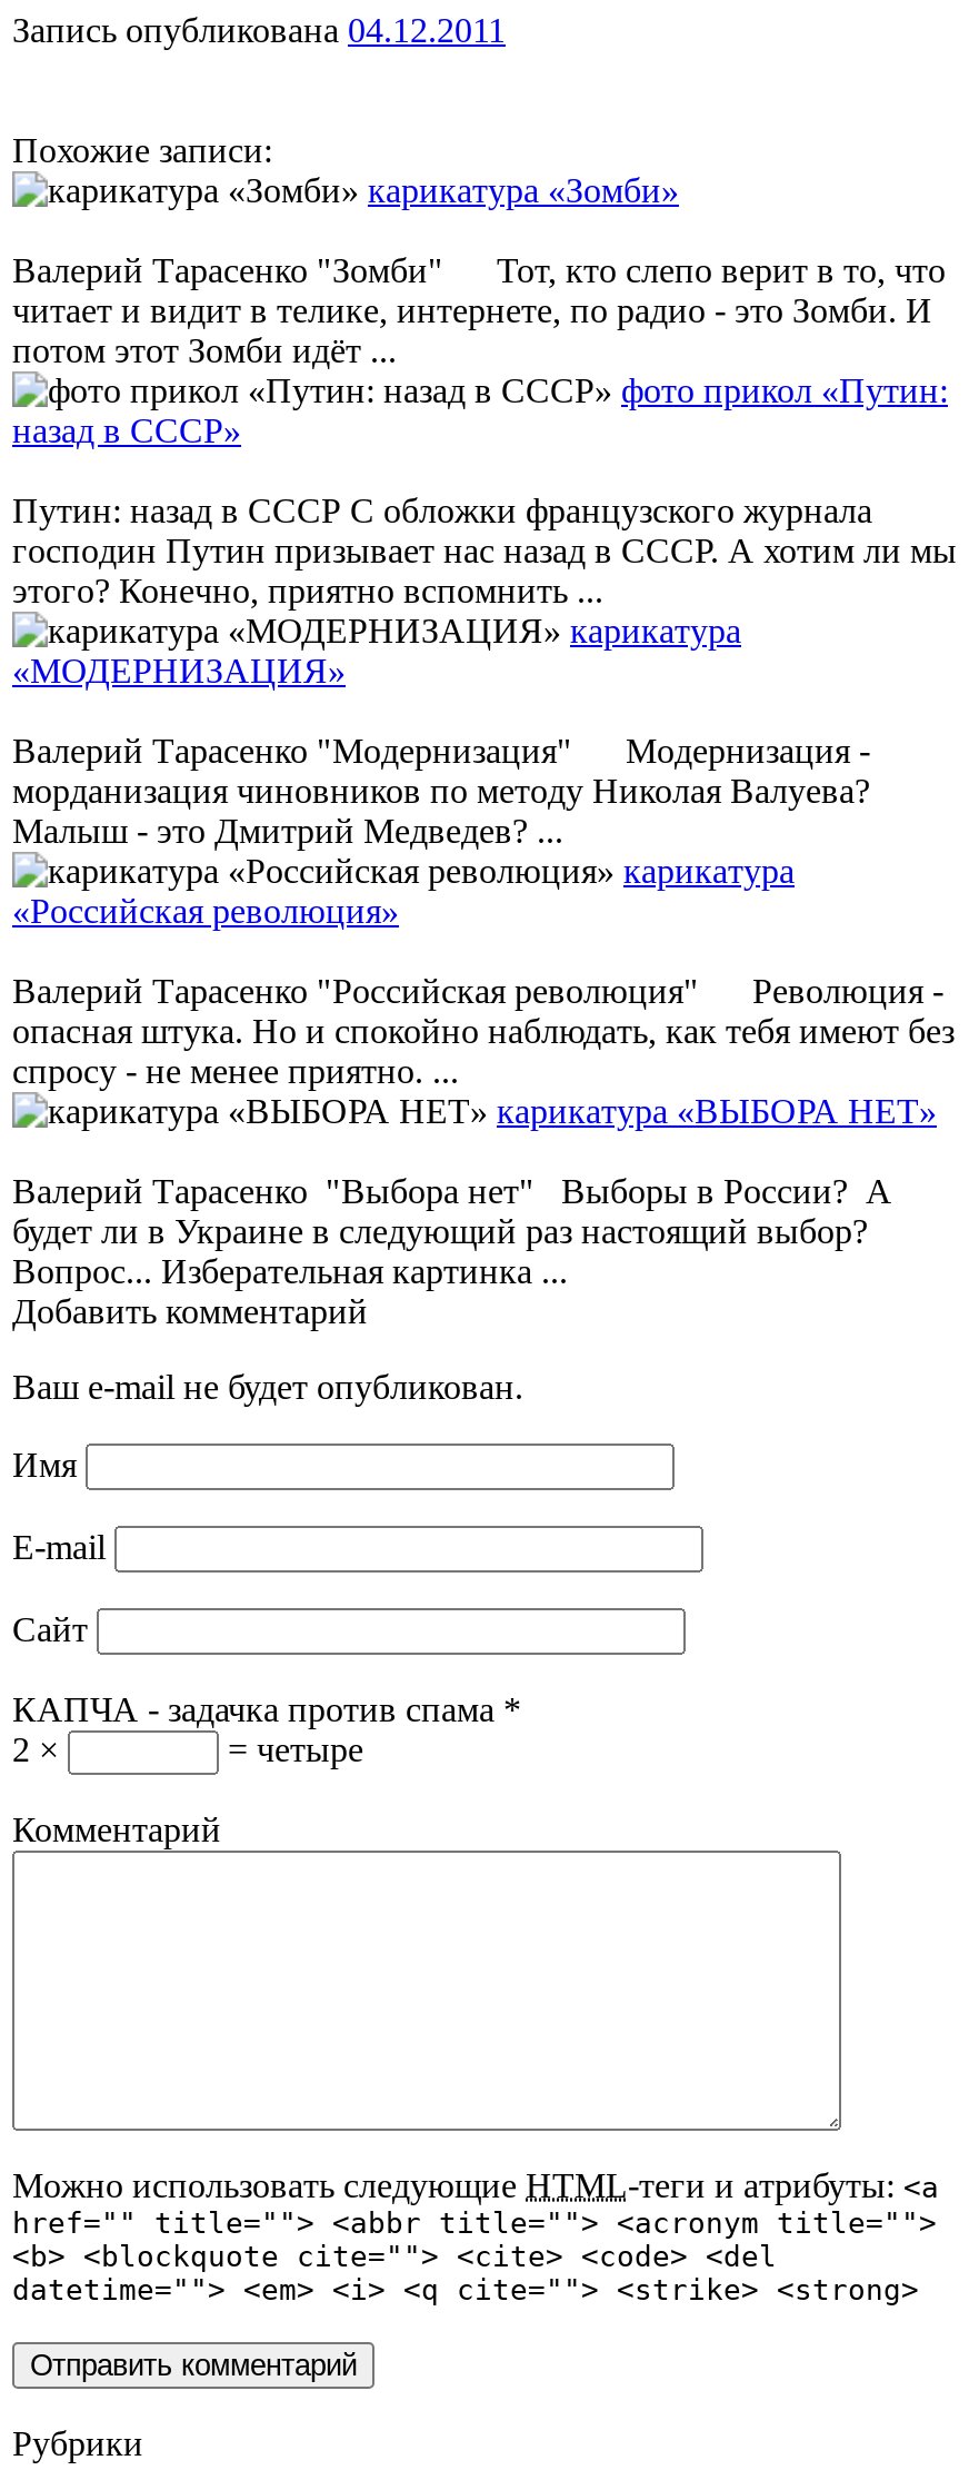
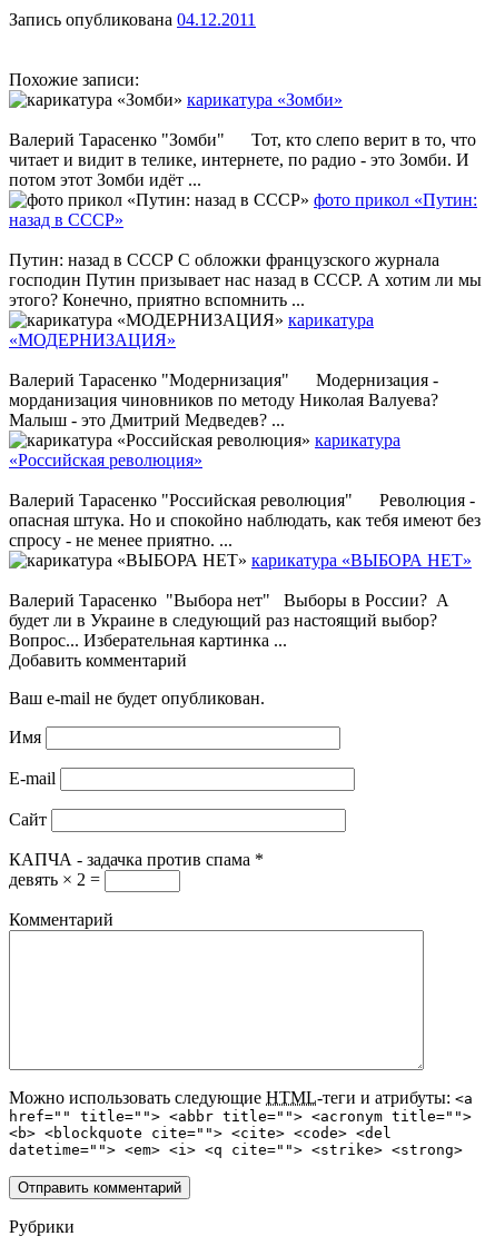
[12,1730,363,1768] 2 × | = четыре -> [9,870,105,889] девять × 2 =

